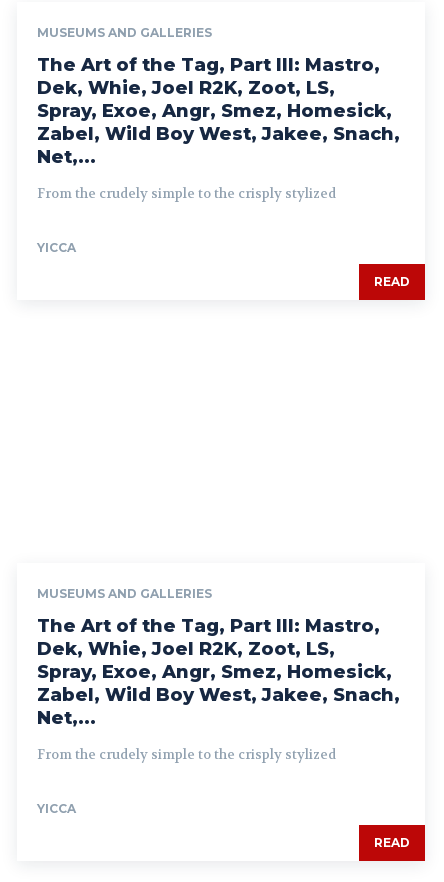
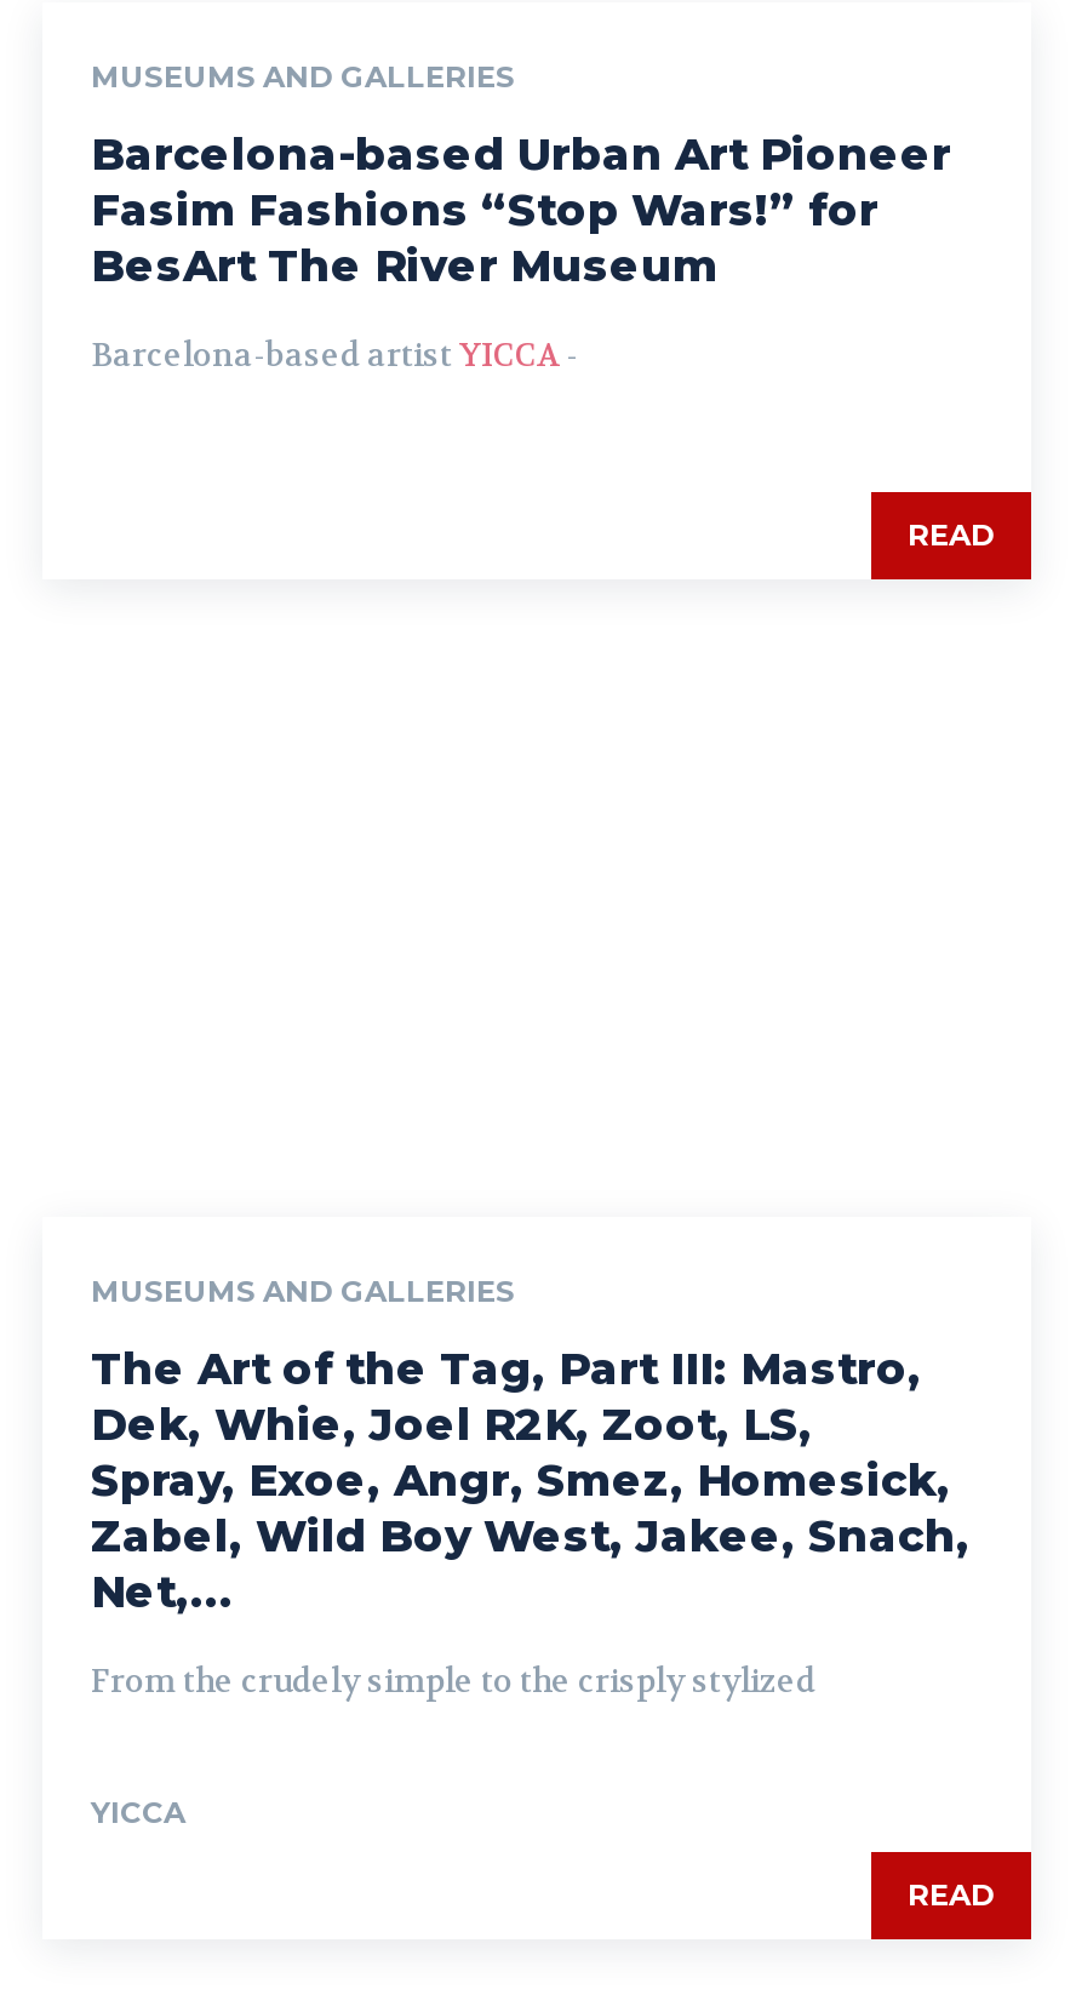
[37,54,400,255] The Art of the Tag, Part III: Mastro, | Dek, Whie, Joel R2K, Zoot, LS, | Spray, Exoe, Angr, Smez, Homesick, | Zabel, Wild Boy West, Jakee, Snach, | Net,... | From the crudely simple to the crisply stylized | YICCA -> [91,128,951,375] Barcelona-based Urban Art Pioneer | Fasim Fashions “Stop Wars!” for | BesArt The River Museum | Barcelona-based artist YICCA -

